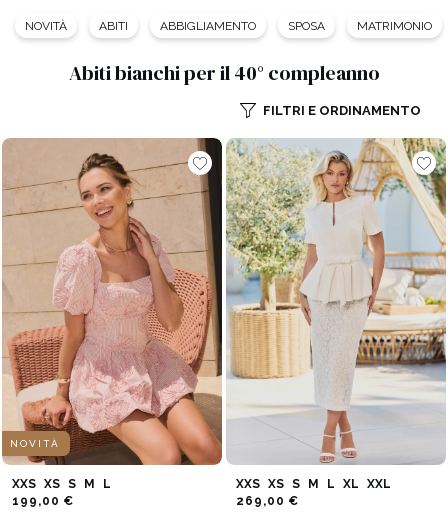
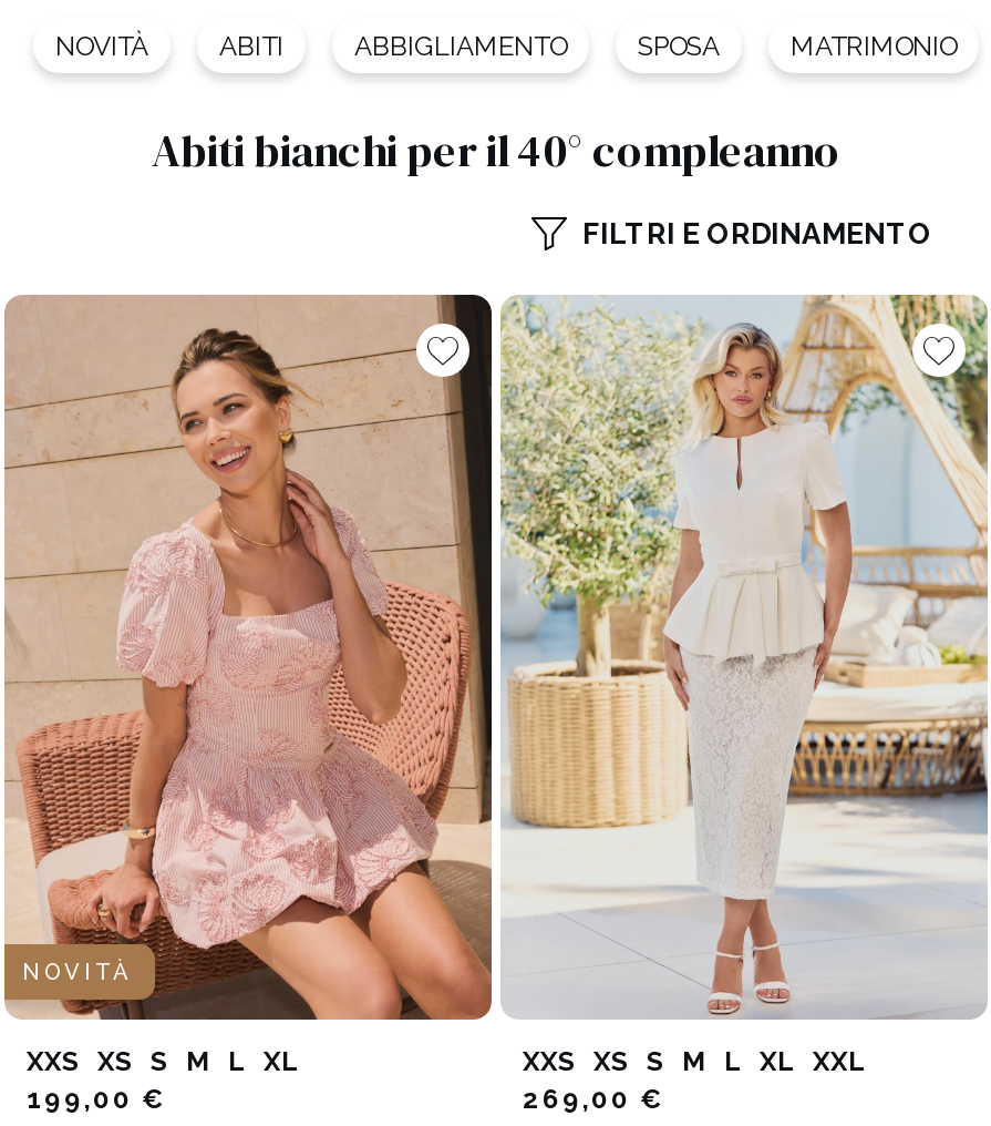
[12,477,111,491] XXS XS S M L -> [27,1047,299,1078] XXS XS S M L XL

